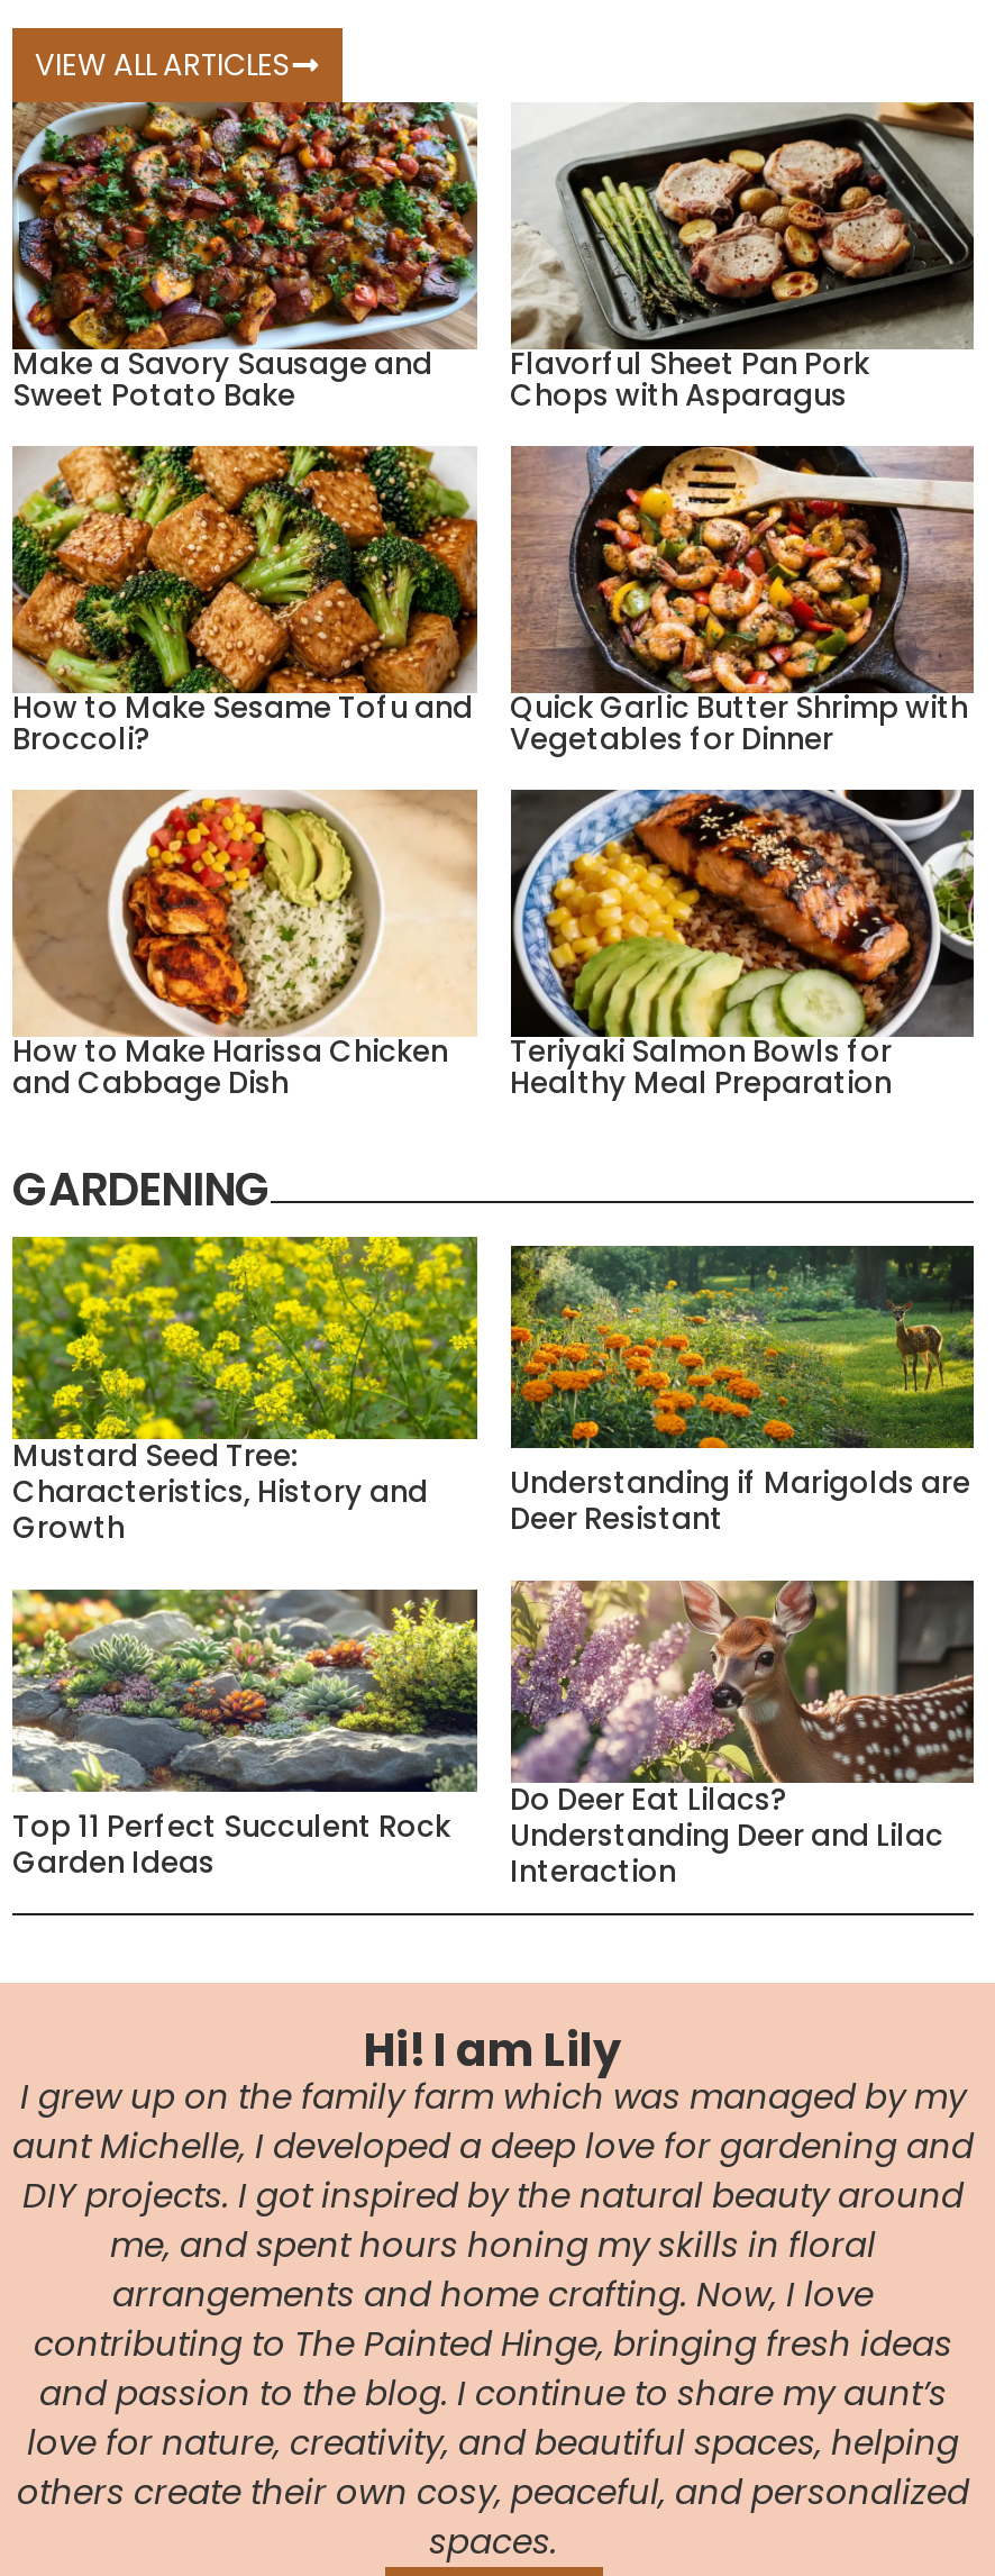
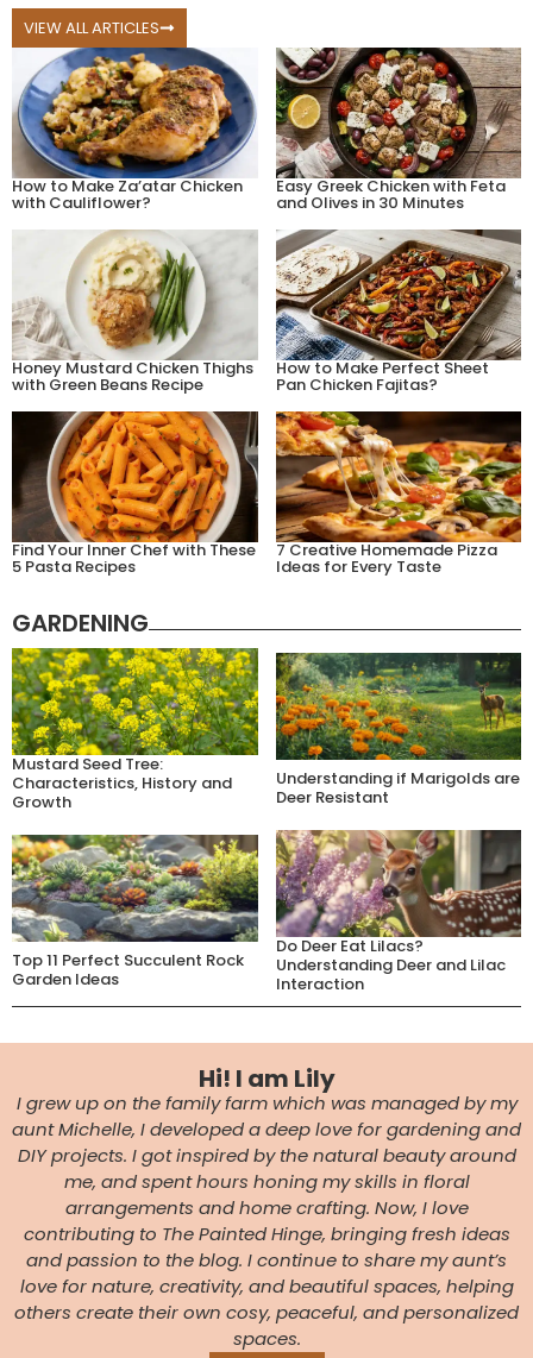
[10,100,480,417] [image] | Make a Savory Sausage and | Sweet Potato Bake -> [12,46,258,214] [image] | How to Make Za’atar Chicken | with Cauliflower?
[510,102,976,417] [image] | Flavorful Sheet Pan Pork | Chops with Asparagus -> [275,46,522,214] [image] | Easy Greek Chicken with Feta | and Olives in 30 Minutes
[10,444,480,760] [image] | How to Make Sesame Tofu and | Broccoli? -> [12,230,258,396] [image] | Honey Mustard Chicken Thighs | with Green Beans Recipe
[509,444,974,760] [image] | Quick Garlic Butter Shrimp with | Vegetables for Dinner -> [275,228,521,396] [image] | How to Make Perfect Sheet | Pan Chicken Fajitas?
[10,788,480,1104] [image] | How to Make Harissa Chicken | and Cabbage Dish -> [11,410,259,578] [image] | Find Your Inner Chef with These | 5 Pasta Recipes
[509,788,976,1104] [image] | Teriyaki Salmon Bowls for | Healthy Meal Preparation -> [275,410,522,578] [image] | 7 Creative Homemade Pizza | Ideas for Every Taste

